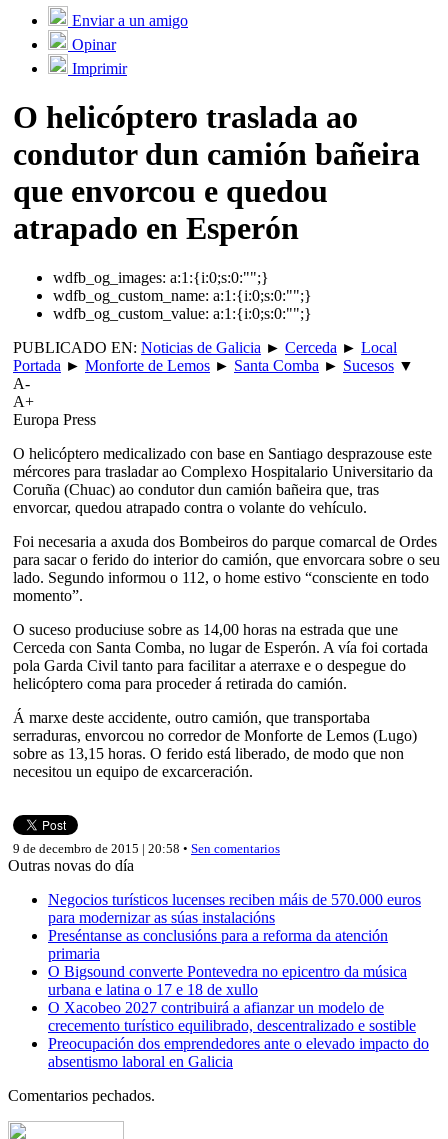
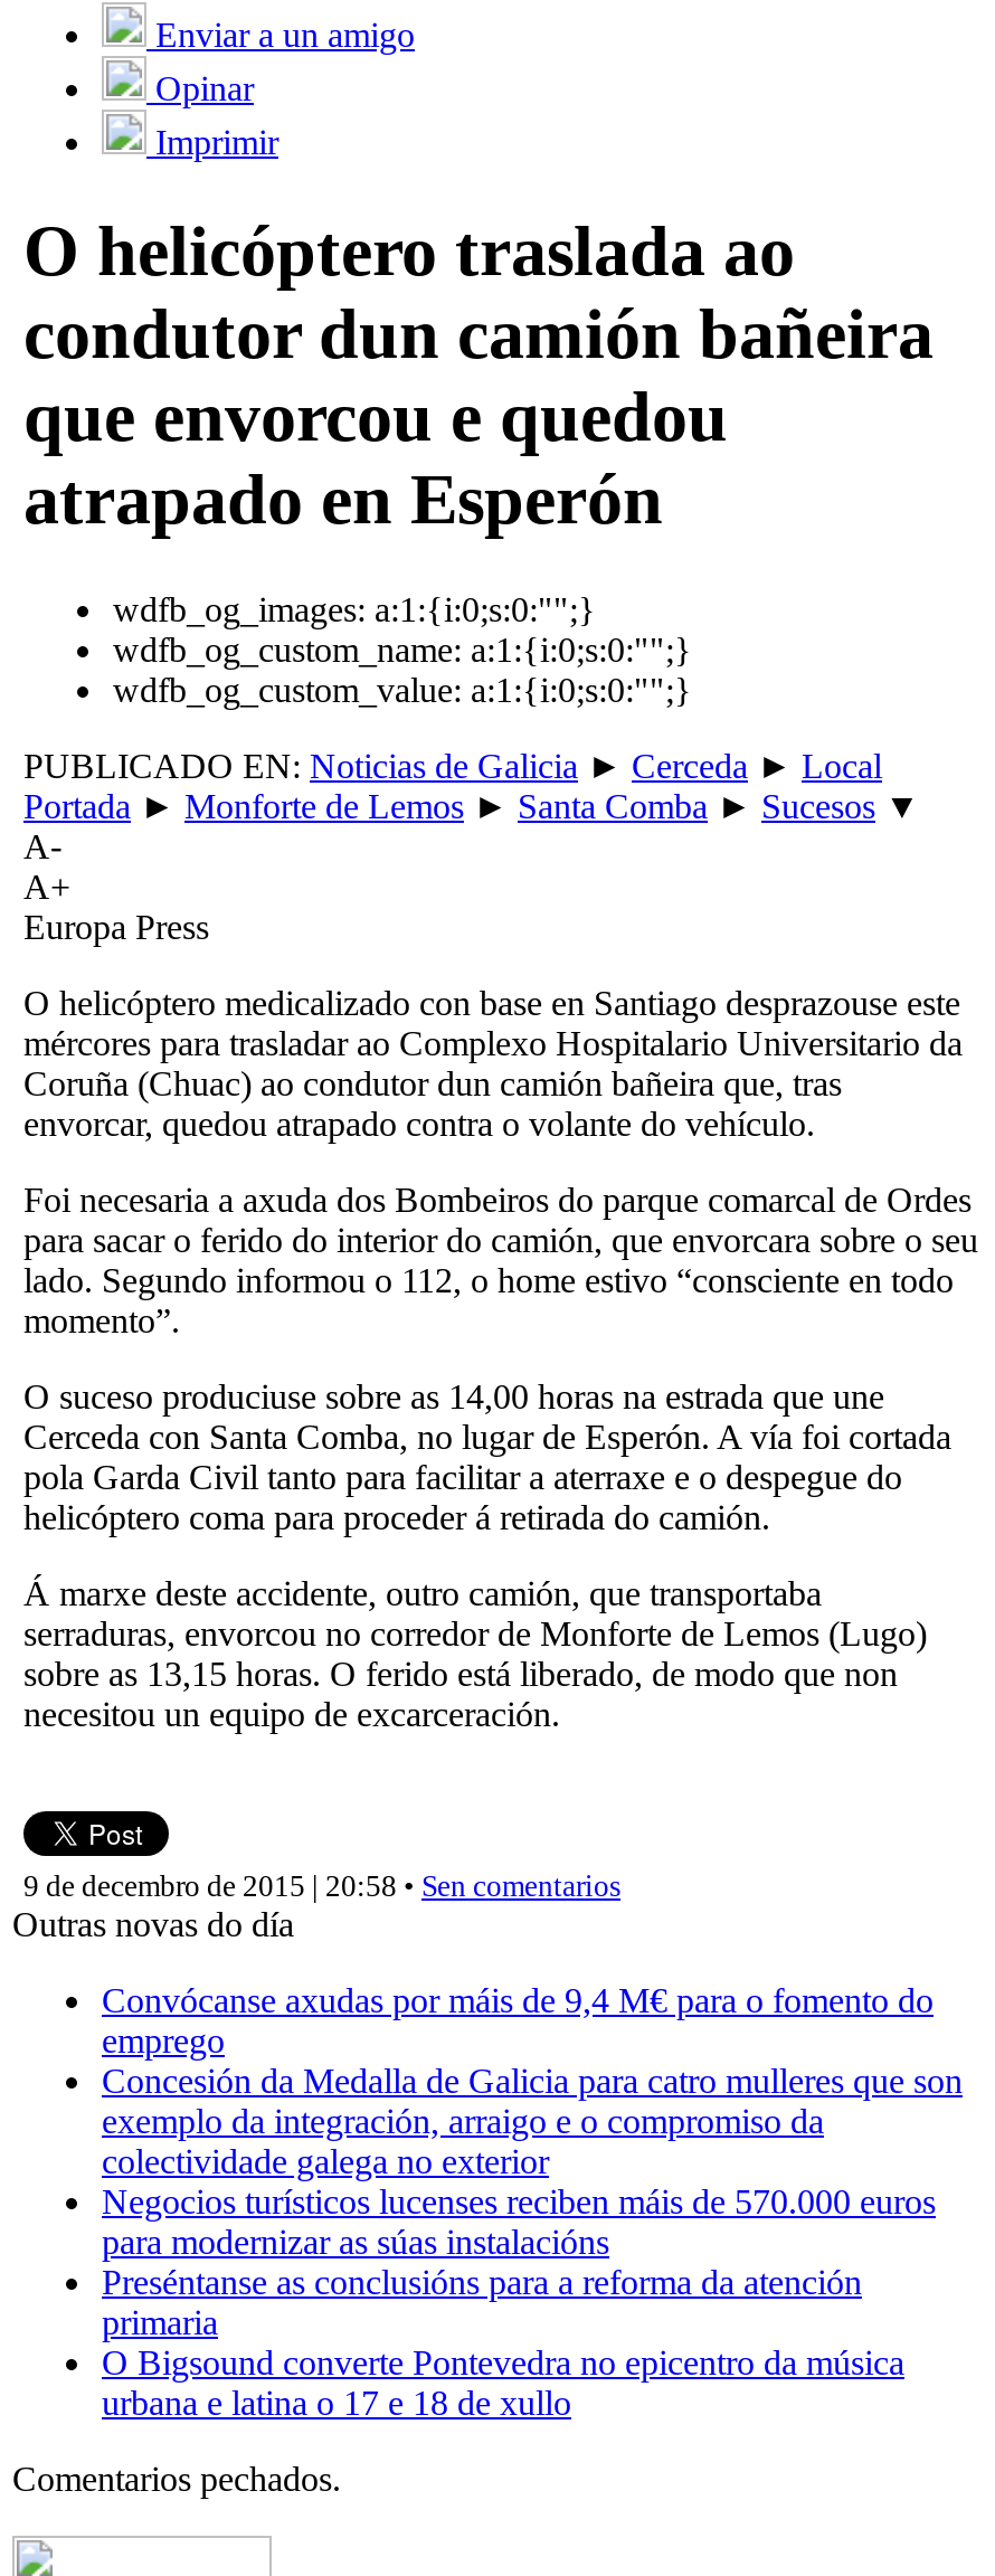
none -> [102,1981,963,2180] Convócanse axudas por máis de 9,4 M€ para o fomento do | emprego | Concesión da Medalla de Galicia para catro mulleres que son | exemplo da integración, arraigo e o compromiso da | colectividade galega no exterior
moved [48,891,421,998] -> [102,2182,936,2421]: Negocios turísticos lucenses reciben máis de 570.000 euros | para modernizar as súas instalacións | Preséntanse as conclusións para a reforma da atención | primaria | O Bigsound converte Pontevedra no epicentro da música | urbana e latina o 17 e 18 de xullo
[48,999,429,1070] O Xacobeo 2027 contribuirá a afianzar un modelo de | crecemento turístico equilibrado, descentralizado e sostible | Preocupación dos emprendedores ante o elevado impacto do | absentismo laboral en Galicia -> none

